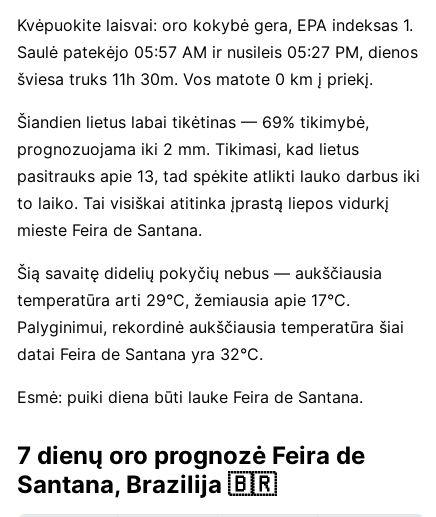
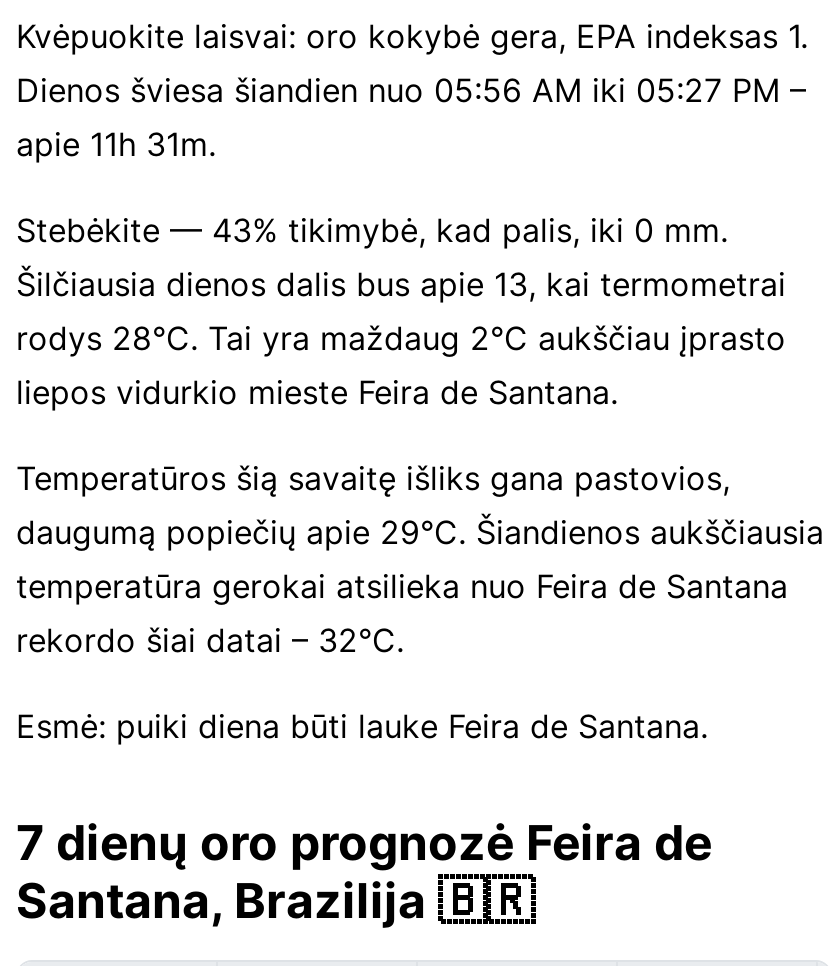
[17,42,418,89] Saulė patekėjo 05:57 AM ir nusileis 05:27 PM, dienos | šviesa truks 11h 30m. Vos matote 0 km į priekį. -> [16,70,806,164] Dienos šviesa šiandien nuo 05:56 AM iki 05:27 PM – | apie 11h 31m.
[17,112,420,240] Šiandien lietus labai tikėtinas — 69% tikimybė, | prognozuojama iki 2 mm. Tikimasi, kad lietus | pasitrauks apie 13, tad spėkite atlikti lauko darbus iki | to laiko. Tai visiškai atitinka įprastą liepos vidurkį | mieste Feira de Santana. -> [16,210,786,412] Stebėkite — 43% tikimybė, kad palis, iki 0 mm. | Šilčiausia dienos dalis bus apie 13, kai termometrai | rodys 28°C. Tai yra maždaug 2°C aukščiau įprasto | liepos vidurkio mieste Feira de Santana.
[17,263,404,364] Šią savaitę didelių pokyčių nebus — aukščiausia | temperatūra arti 29°C, žemiausia apie 17°C. | Palyginimui, rekordinė aukščiausia temperatūra šiai | datai Feira de Santana yra 32°C. -> [16,458,824,660] Temperatūros šią savaitę išliks gana pastovios, | daugumą popiečių apie 29°C. Šiandienos aukščiausia | temperatūra gerokai atsilieka nuo Feira de Santana | rekordo šiai datai – 32°C.

